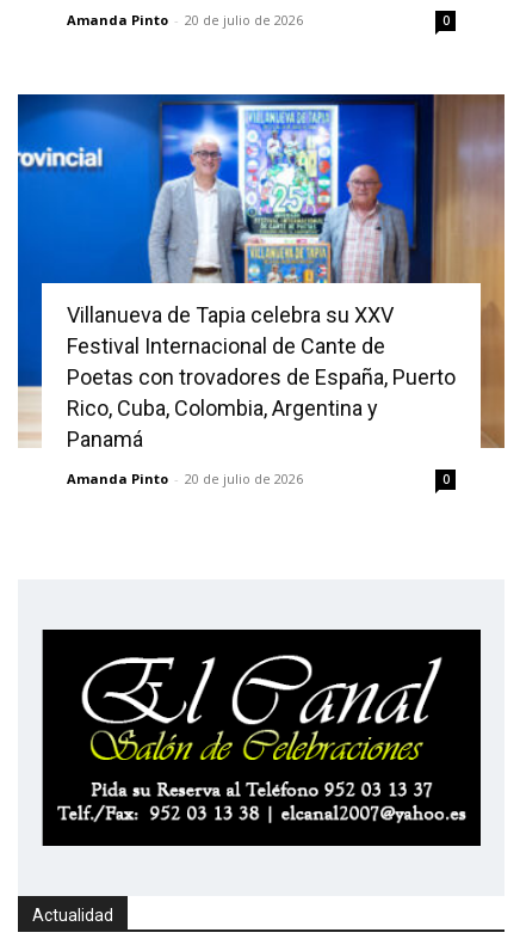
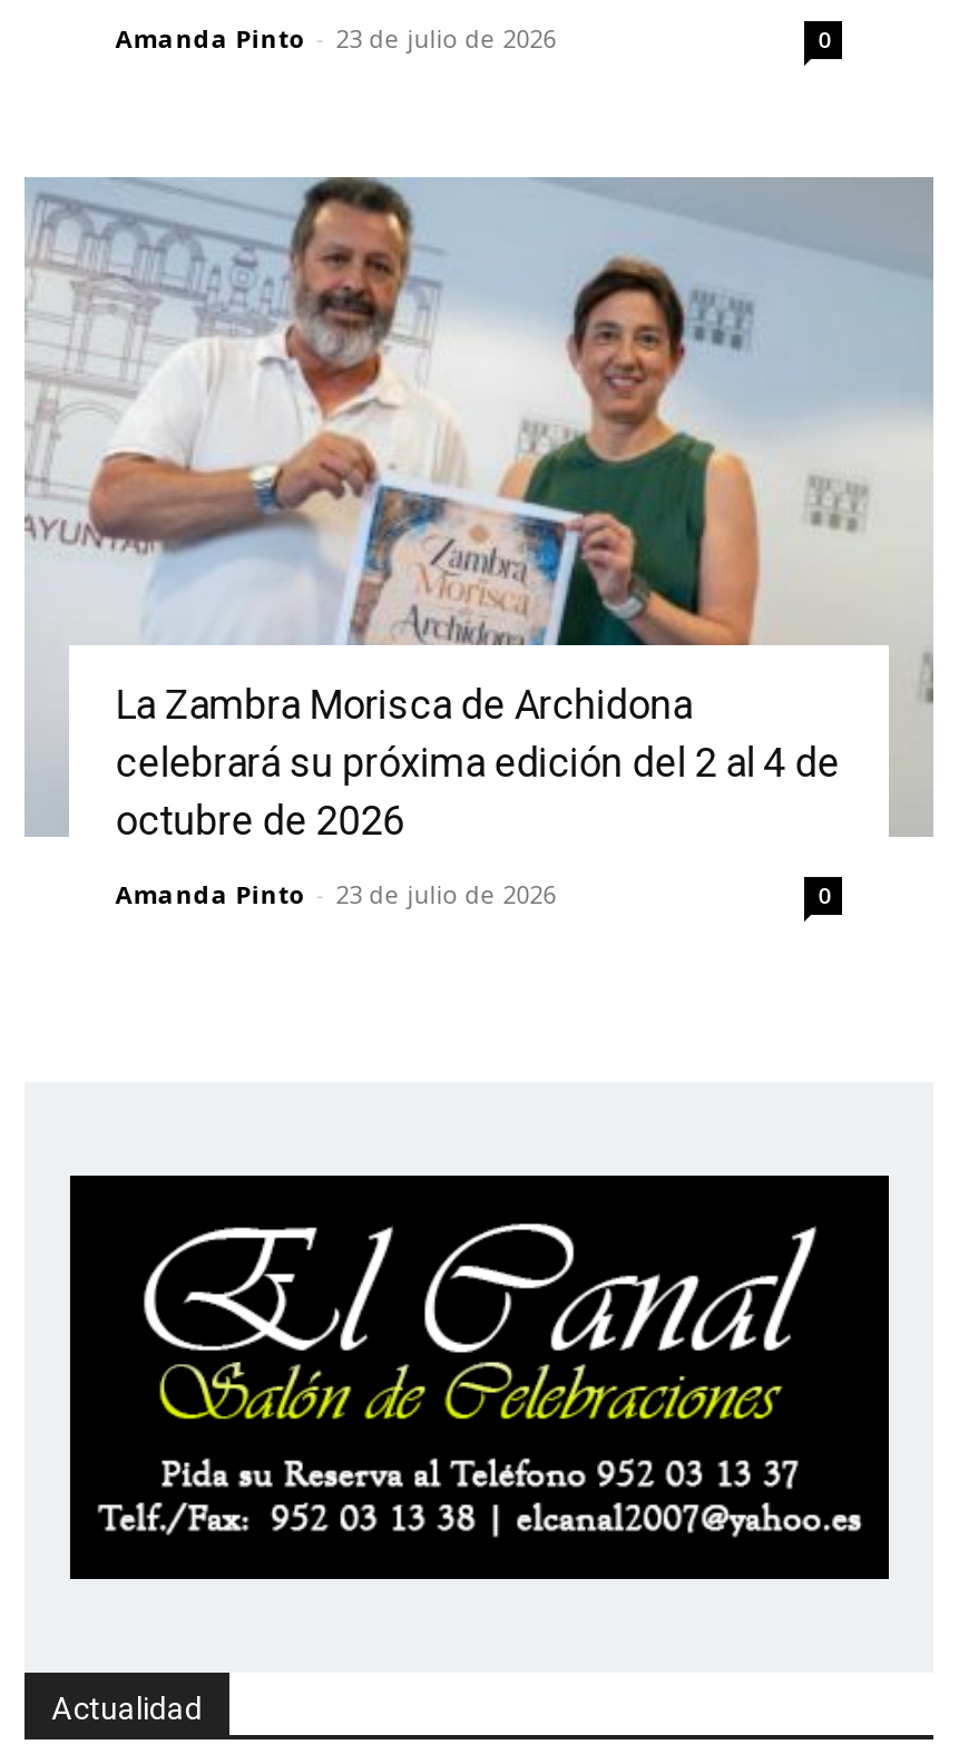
[67,11,303,29] Amanda Pinto - 20 de julio de 2026 -> [115,21,556,55] Amanda Pinto - 23 de julio de 2026
[17,93,504,452] [image] | Villanueva de Tapia celebra su XXV | Festival Internacional de Cante de | Poetas con trovadores de España, Puerto | Rico, Cuba, Colombia, Argentina y | Panamá -> [25,175,933,844] [image] | La Zambra Morisca de Archidona | celebrará su próxima edición del 2 al 4 de | octubre de 2026
[67,470,303,488] Amanda Pinto - 20 de julio de 2026 -> [115,877,556,911] Amanda Pinto - 23 de julio de 2026

